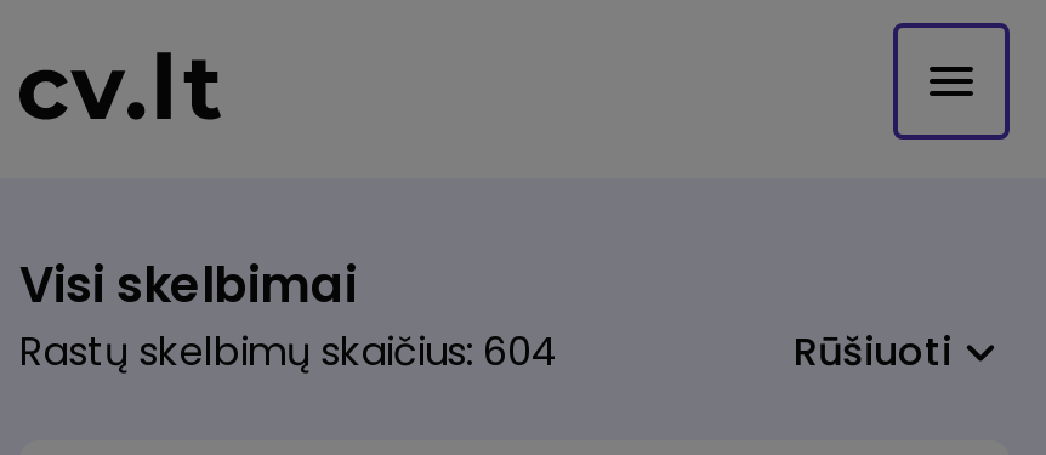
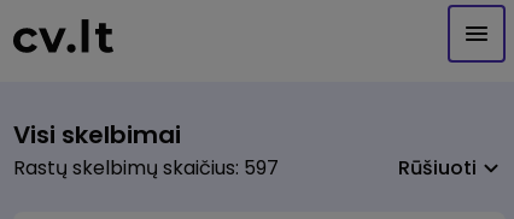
[19,324,558,380] Rastų skelbimų skaičius: 604 -> [13,154,279,182] Rastų skelbimų skaičius: 597

